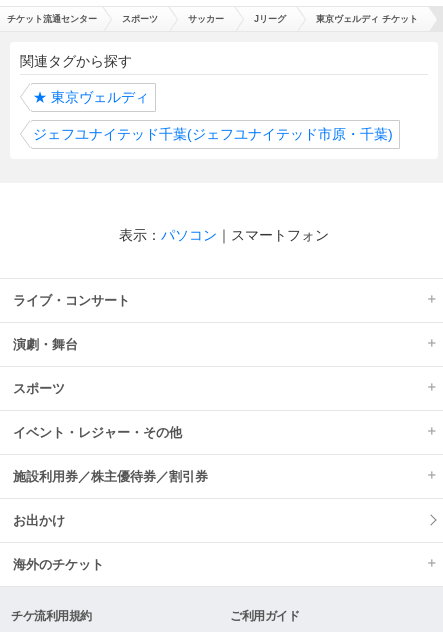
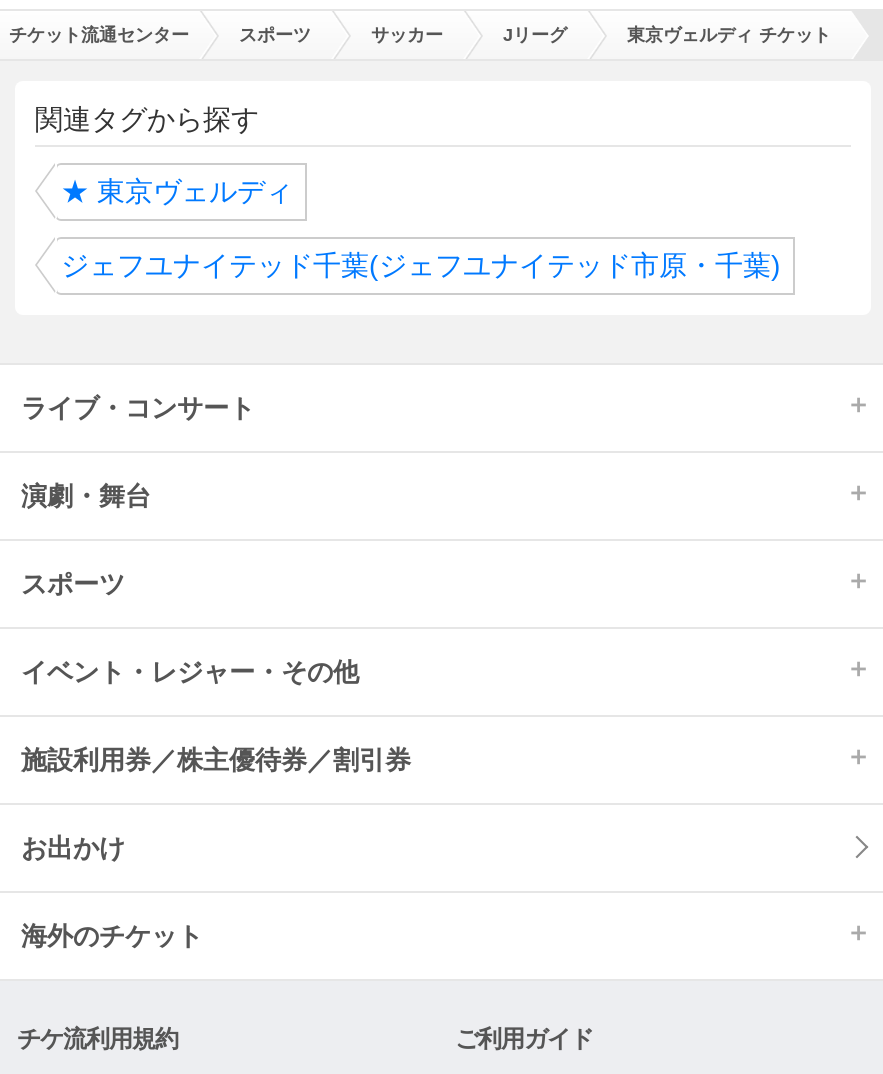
[119,227,329,243] 表示：パソコン｜スマートフォン -> none

